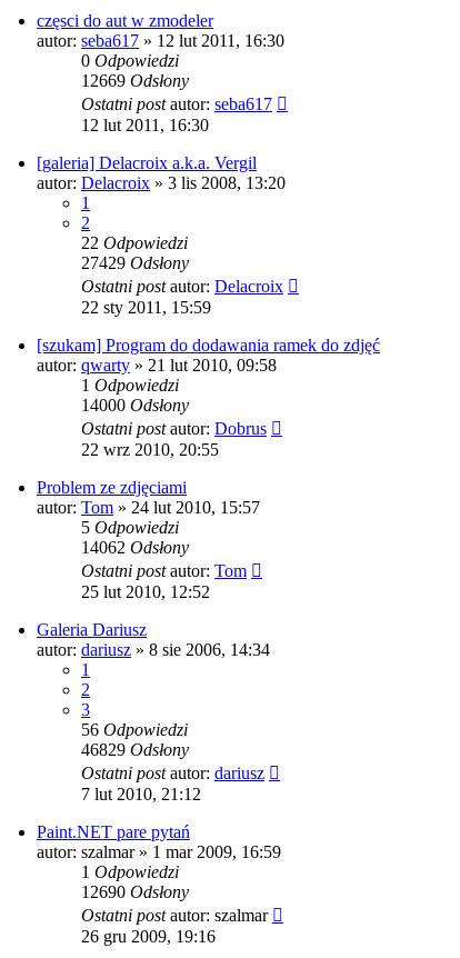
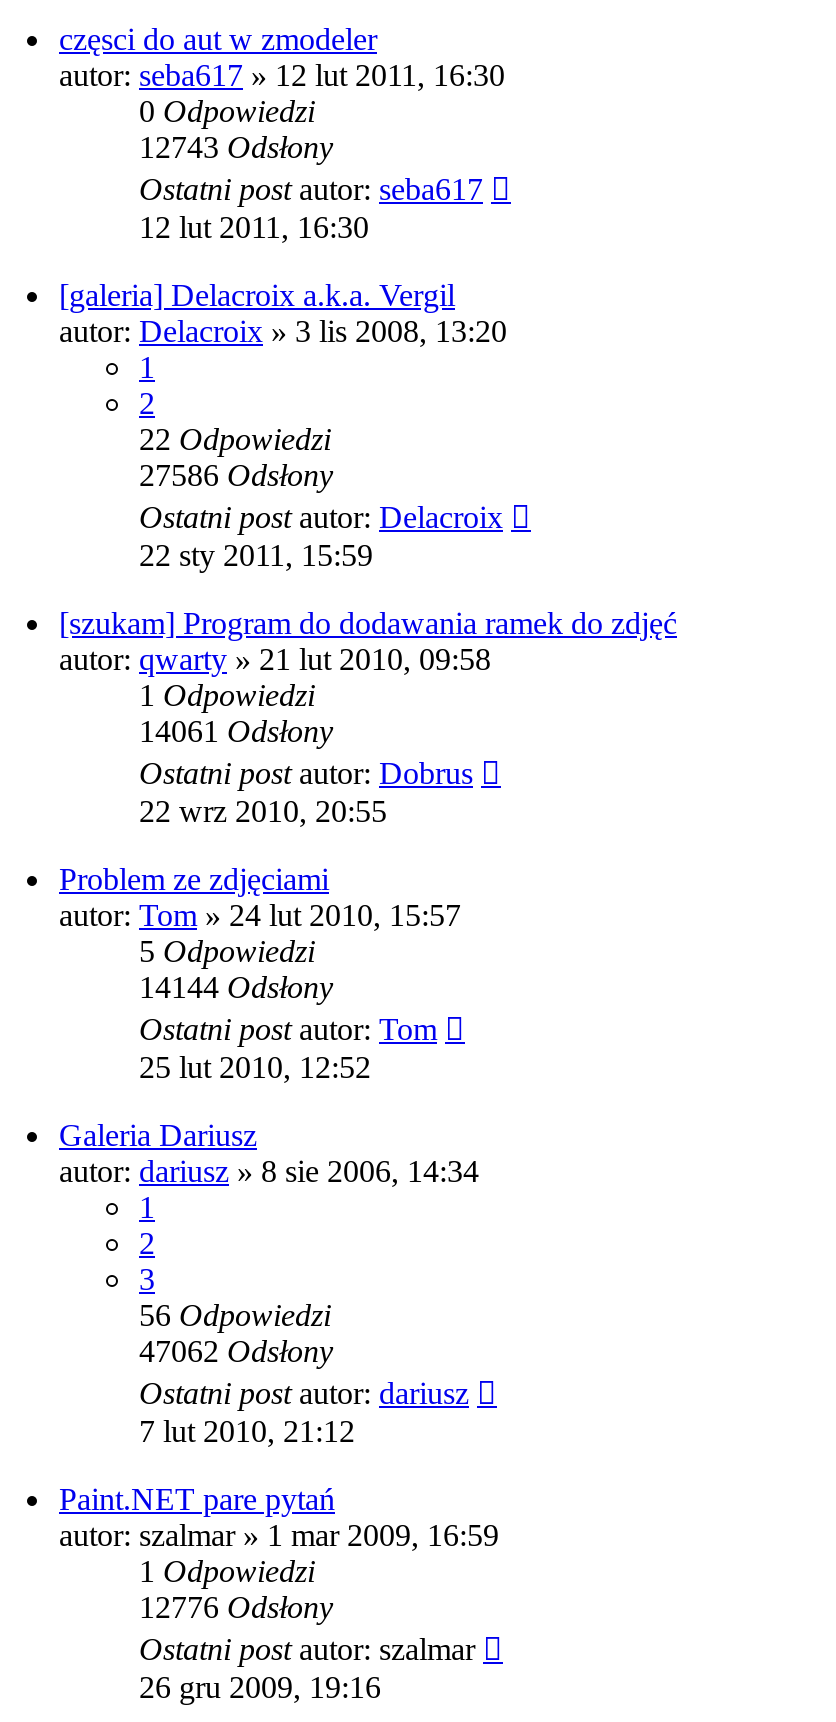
[81,71,189,90] 12669 Odsłony -> [139,130,333,164] 12743 Odsłony
[81,253,189,272] 27429Odsłony -> [139,458,333,492] 27586Odsłony
[81,396,189,415] 14000 Odsłony -> [139,714,333,748] 14061 Odsłony
[81,538,189,557] 14062 Odsłony -> [139,970,333,1004] 14144 Odsłony
[81,740,189,759] 46829Odsłony -> [139,1334,333,1368] 47062Odsłony
[81,882,189,901] 12690 Odsłony -> [139,1590,333,1624] 12776 Odsłony

